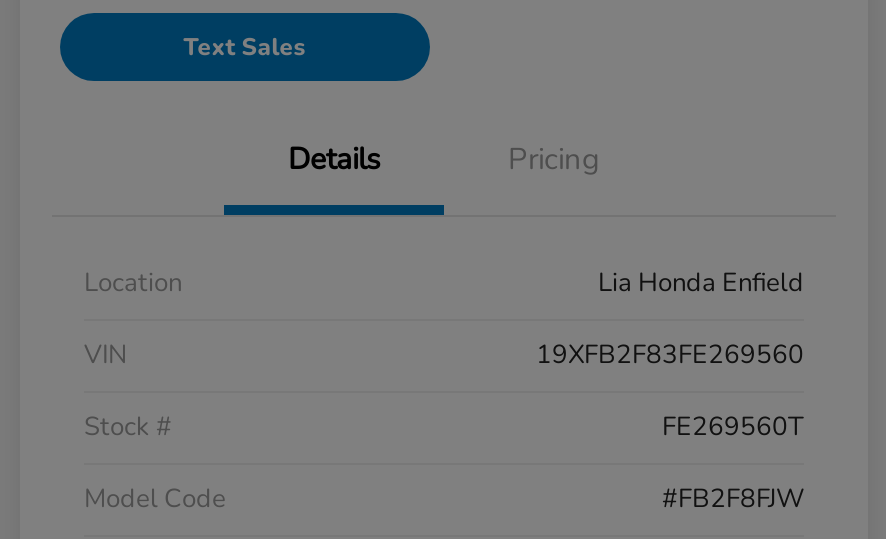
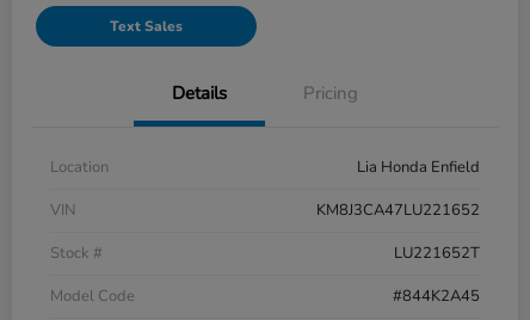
[536,337,804,373] 19XFB2F83FE269560 -> [316,200,480,221] KM8J3CA47LU221652
[662,409,804,445] FE269560T -> [394,243,480,264] LU221652T
[662,481,804,517] #FB2F8FJW -> [393,286,480,307] #844K2A45

